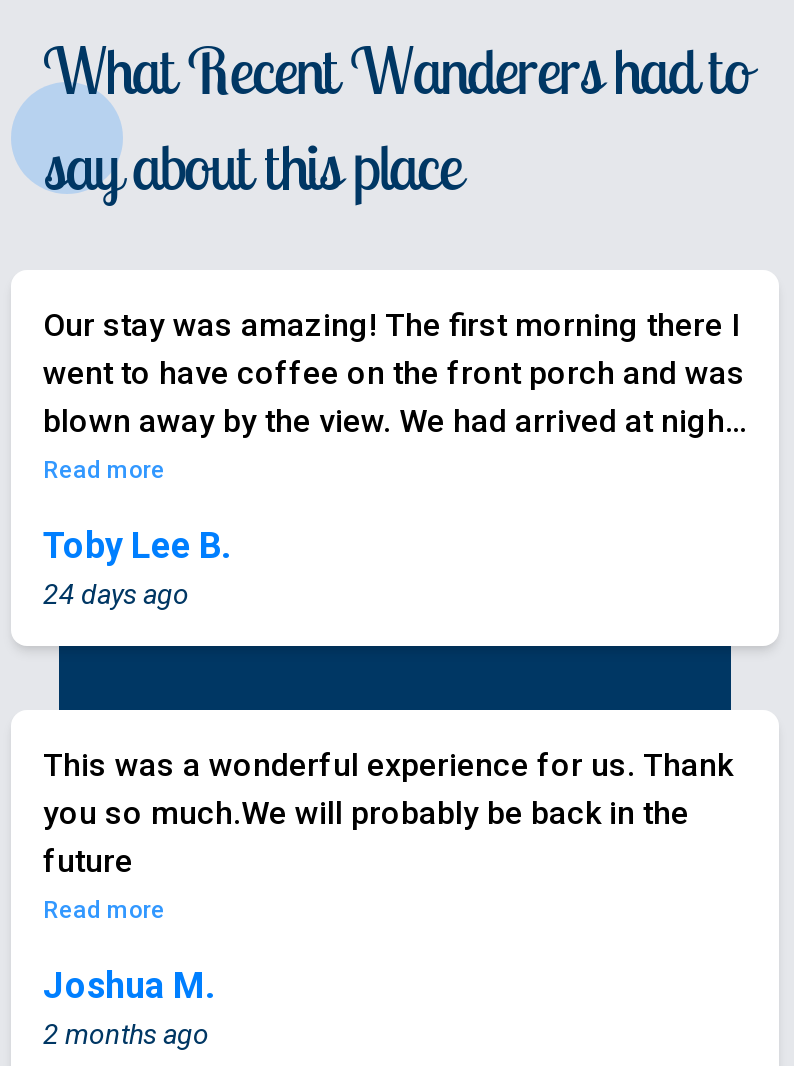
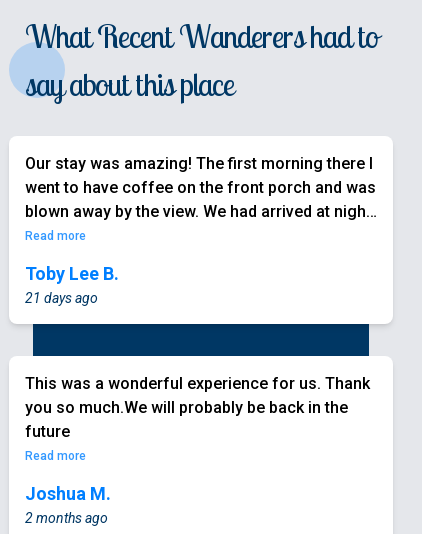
[43,578,189,610] 24 days ago -> [25,290,98,306] 21 days ago

